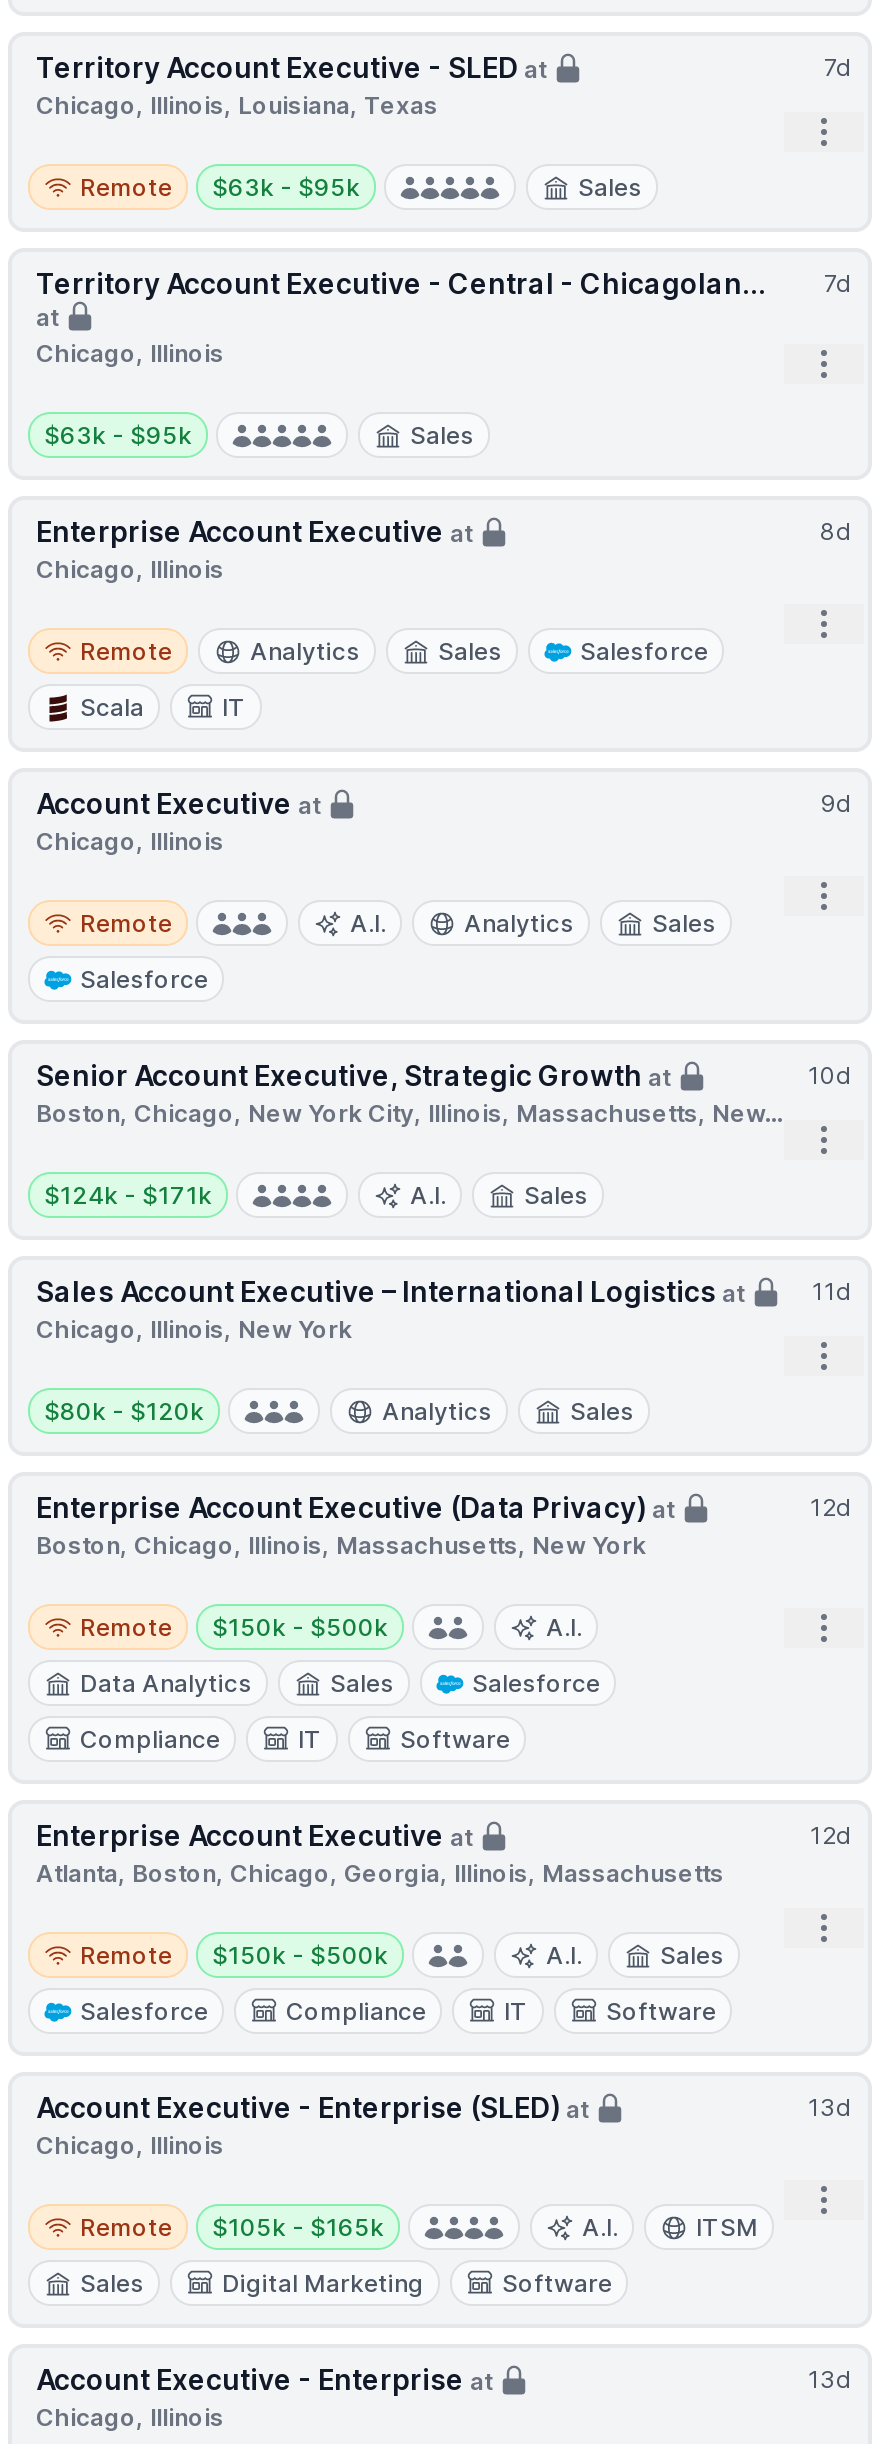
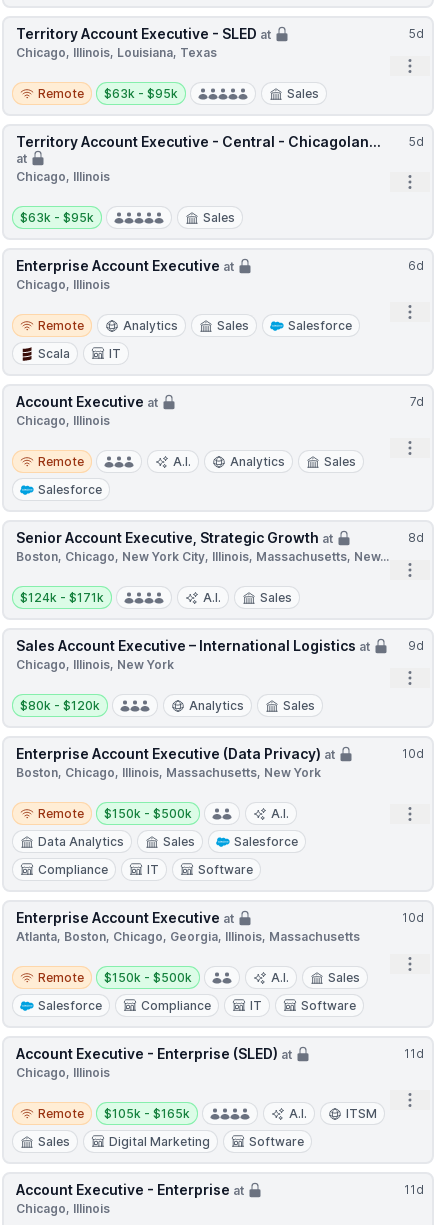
[824,52,852,82] 7d -> [409,26,424,41] 5d
[36,266,852,300] Territory Account Executive - Central - Chicagolan... 7d -> [16,133,424,150] Territory Account Executive - Central - Chicagolan... 5d
[820,516,852,546] 8d -> [408,258,424,273] 6d
[820,788,852,818] 9d -> [410,394,424,409] 7d
[808,1060,852,1090] 10d -> [408,530,424,545] 8d
[812,1276,852,1306] 11d -> [408,638,424,653] 9d
[810,1492,852,1522] 12d -> [402,746,424,761] 10d
[810,1820,852,1850] 12d -> [402,910,424,925] 10d
[808,2092,852,2122] 13d -> [404,1046,424,1061] 11d
[808,2364,852,2394] 13d -> [404,1182,424,1197] 11d

